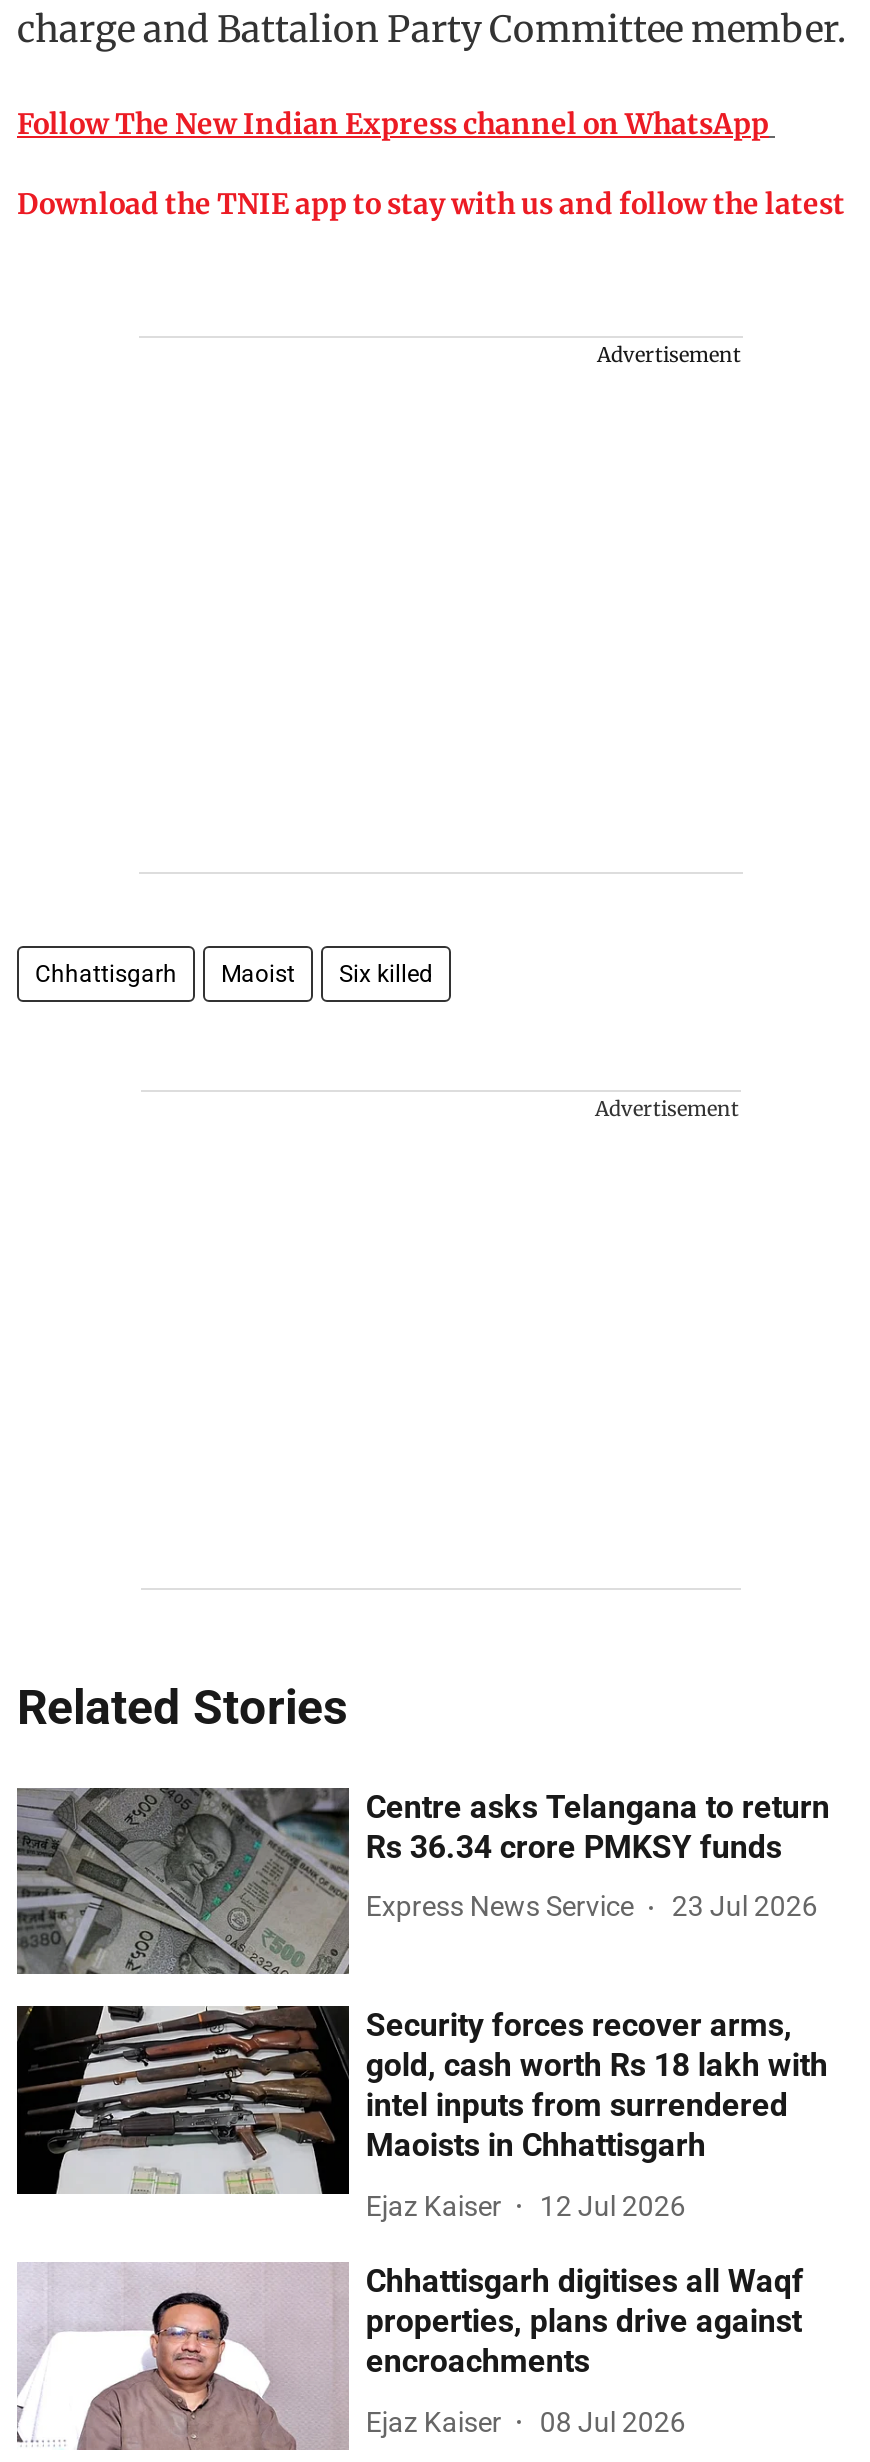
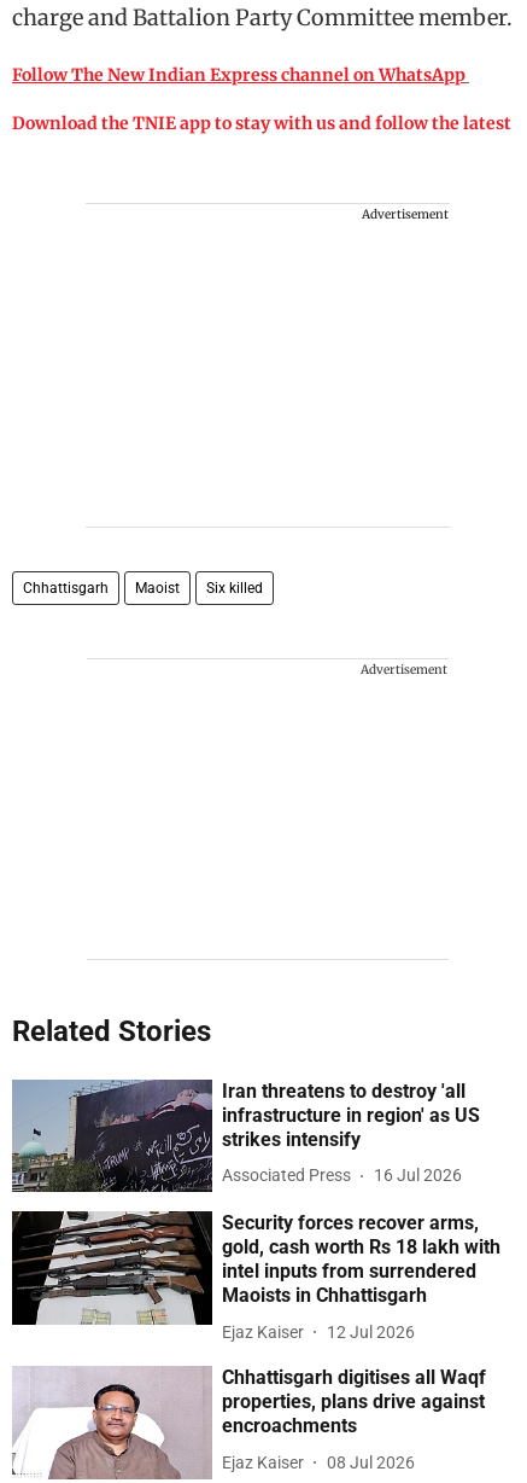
[17,1786,830,1976] [image] | Centre asks Telangana to return | Rs 36.34 crore PMKSY funds -> [12,1079,480,1193] [image] | Iran threatens to destroy 'all | infrastructure in region' as US | strikes intensify
[366,1890,818,1922] Express News Service | 23 Jul 2026 -> [222,1165,462,1185] Associated Press | 16 Jul 2026

